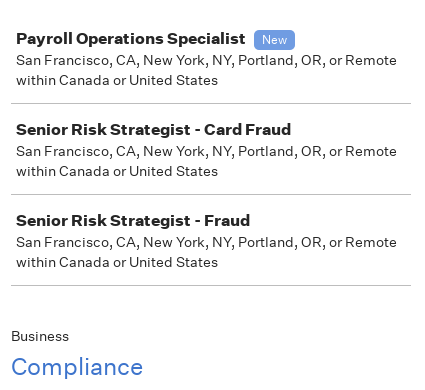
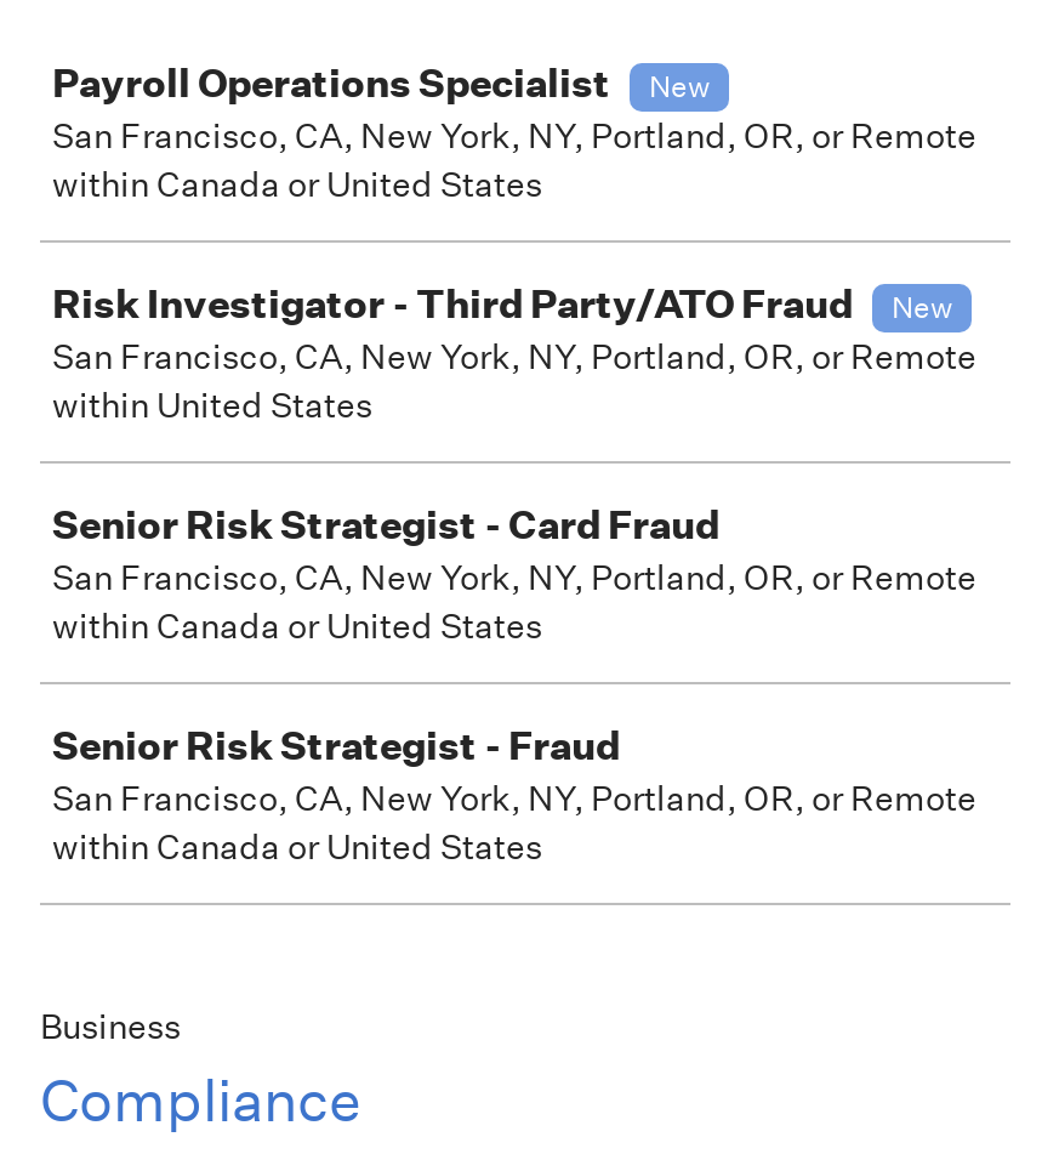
none -> [52,279,976,427] Risk Investigator - Third Party/ATO Fraud | New | San Francisco, CA, New York, NY, Portland, OR, or Remote | within United States

